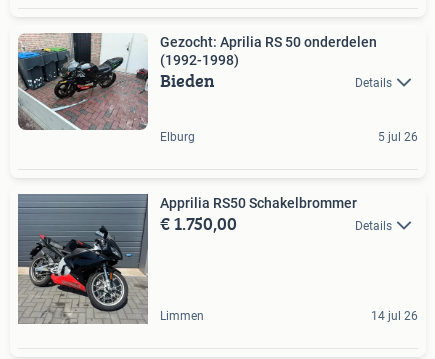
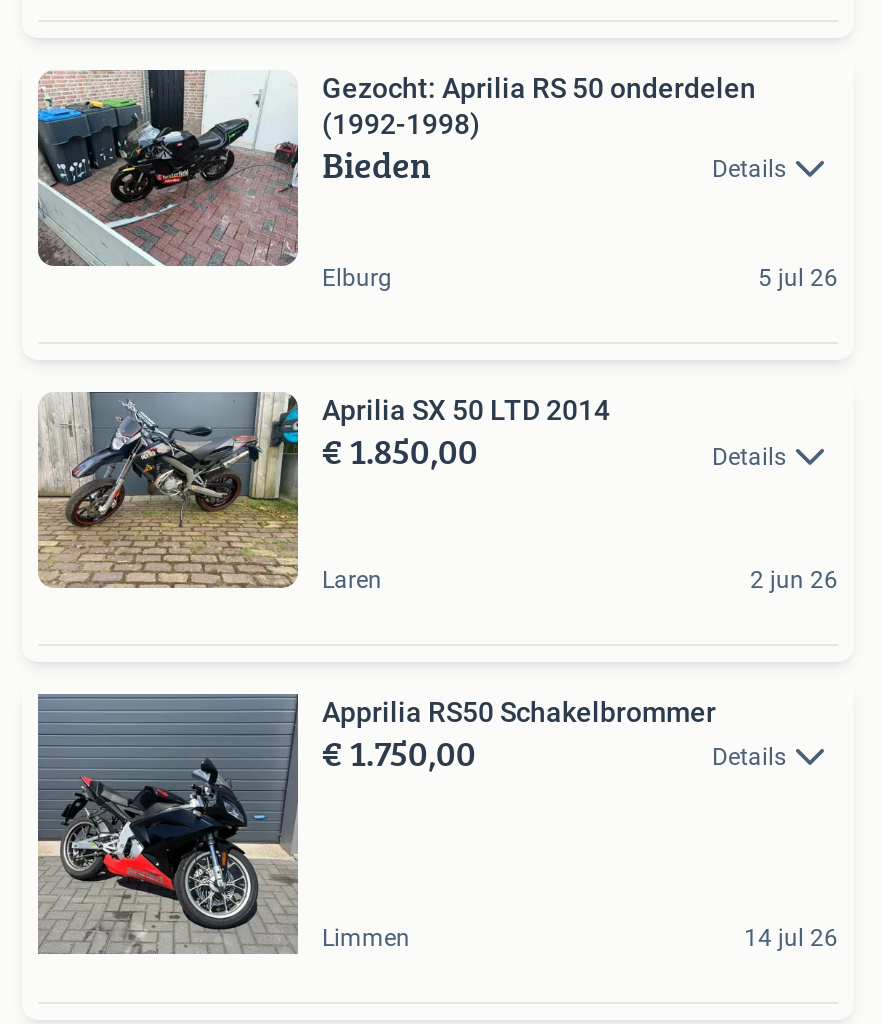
none -> [38,391,786,589] [image] | Aprilia SX 50 LTD 2014 | € 1.850,00 | Details
none -> [322,566,838,594] Laren | 2 jun 26

